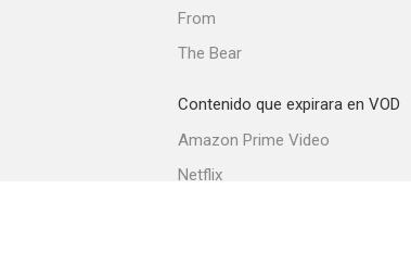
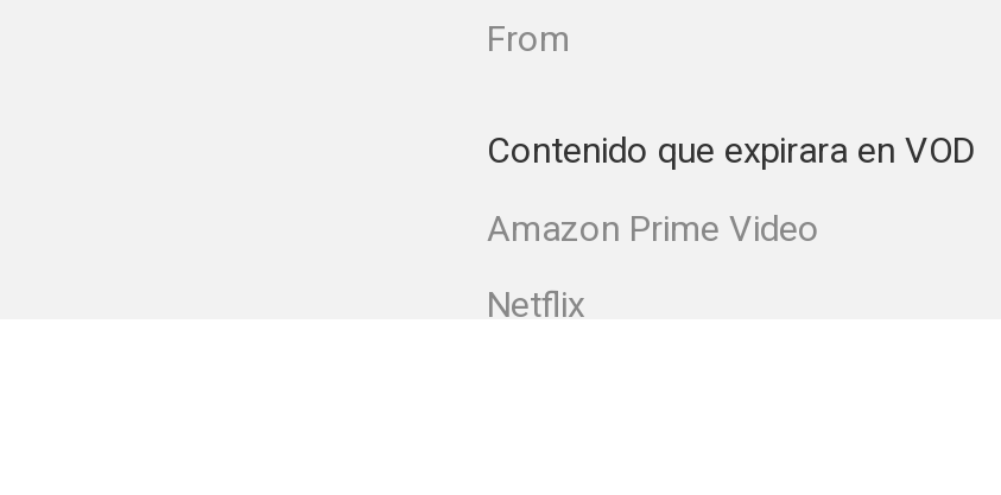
[178,43,242,63] The Bear -> none

